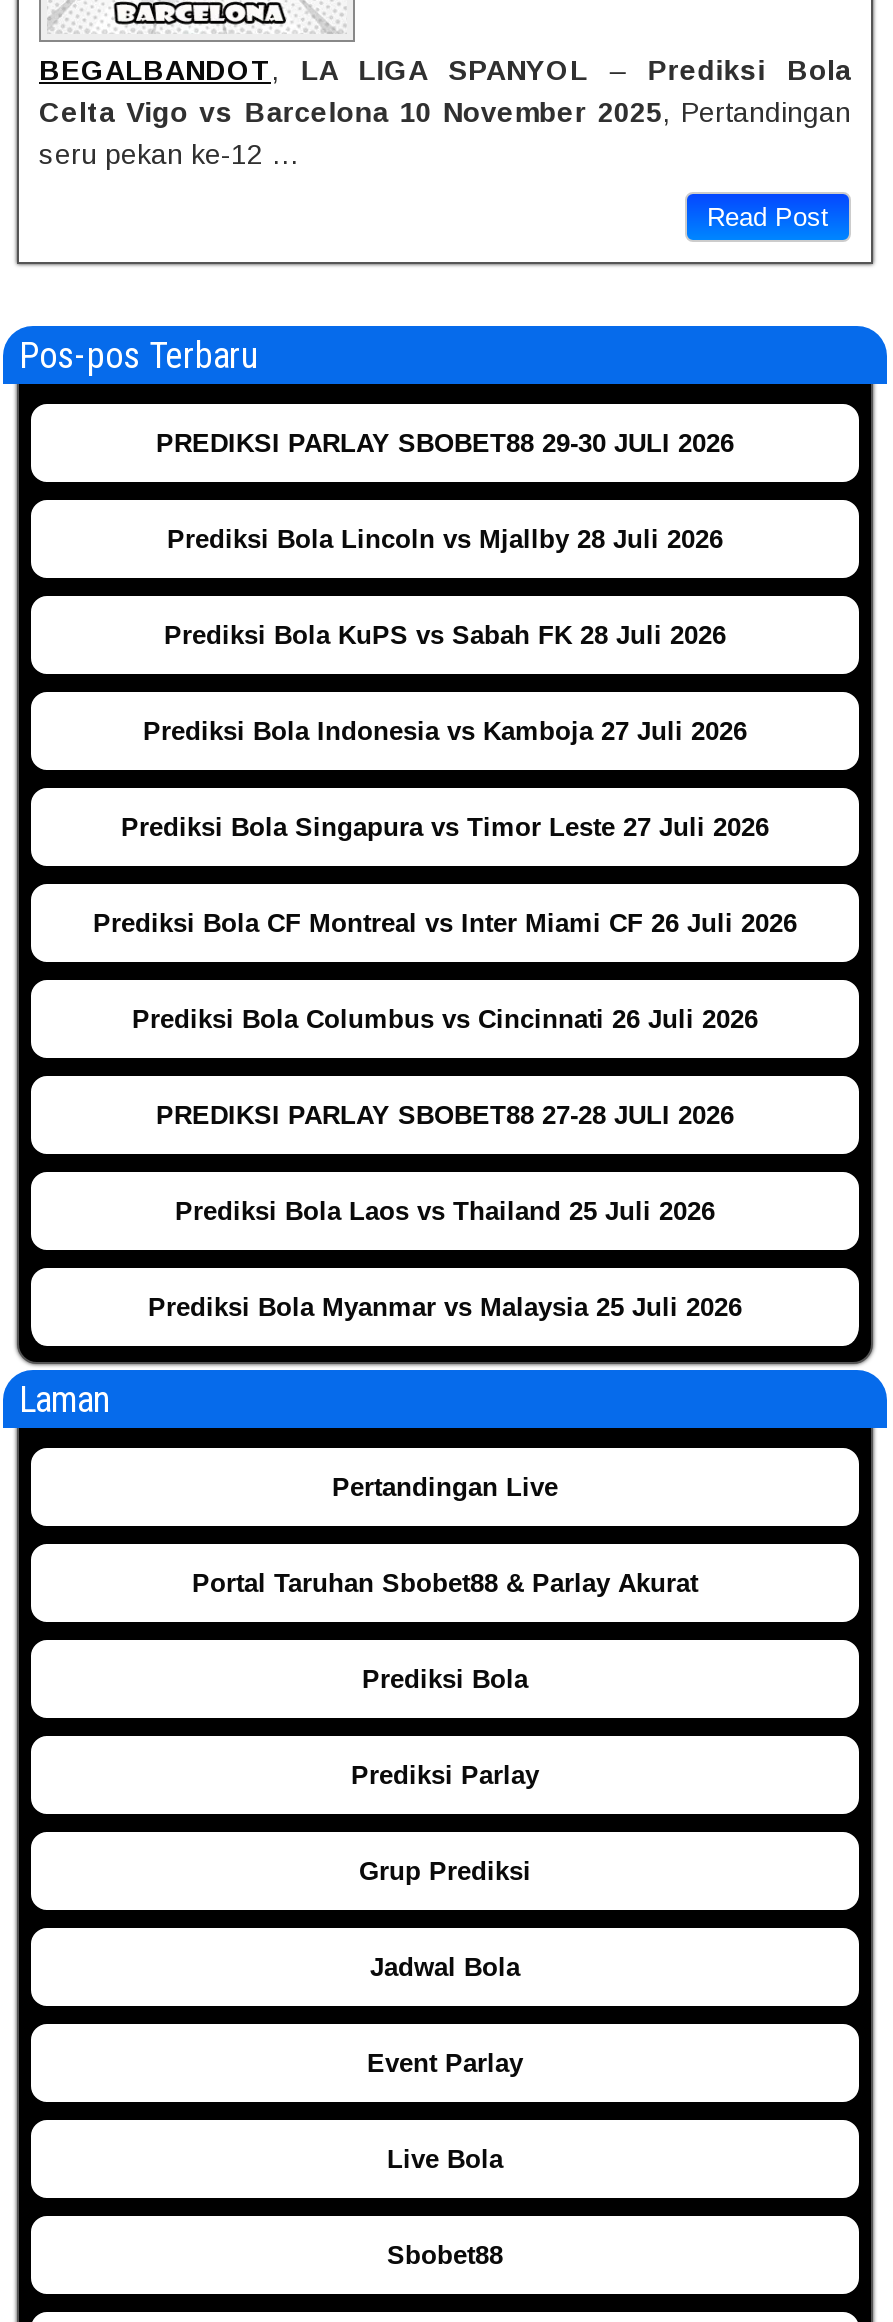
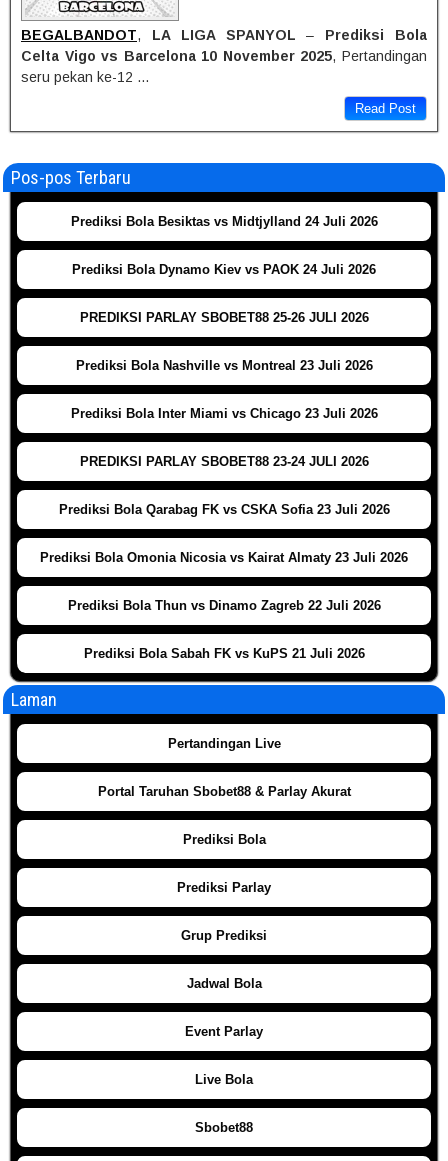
[156,428,734,458] PREDIKSI PARLAY SBOBET88 29-30 JULI 2026 -> [70,214,377,229] Prediksi Bola Besiktas vs Midtjylland 24 Juli 2026
[167,524,723,554] Prediksi Bola Lincoln vs Mjallby 28 Juli 2026 -> [72,262,376,277] Prediksi Bola Dynamo Kiev vs PAOK 24 Juli 2026
[164,620,726,650] Prediksi Bola KuPS vs Sabah FK 28 Juli 2026 -> [79,310,368,325] PREDIKSI PARLAY SBOBET88 25-26 JULI 2026
[143,716,747,746] Prediksi Bola Indonesia vs Kamboja 27 Juli 2026 -> [75,358,372,373] Prediksi Bola Nashville vs Montreal 23 Juli 2026
[121,812,769,842] Prediksi Bola Singapura vs Timor Leste 27 Juli 2026 -> [70,406,377,421] Prediksi Bola Inter Miami vs Chicago 23 Juli 2026
[93,908,797,938] Prediksi Bola CF Montreal vs Inter Miami CF 26 Juli 2026 -> [79,454,368,469] PREDIKSI PARLAY SBOBET88 23-24 JULI 2026
[132,1004,758,1034] Prediksi Bola Columbus vs Cincinnati 26 Juli 2026 -> [58,502,389,517] Prediksi Bola Qarabag FK vs CSKA Sofia 23 Juli 2026
[156,1100,734,1130] PREDIKSI PARLAY SBOBET88 27-28 JULI 2026 -> [40,550,408,565] Prediksi Bola Omonia Nicosia vs Kairat Almaty 23 Juli 2026
[175,1196,715,1226] Prediksi Bola Laos vs Thailand 25 Juli 2026 -> [67,598,380,613] Prediksi Bola Thun vs Dinamo Zagreb 22 Juli 2026
[148,1292,742,1322] Prediksi Bola Myanmar vs Malaysia 25 Juli 2026 -> [83,646,364,661] Prediksi Bola Sabah FK vs KuPS 21 Juli 2026

